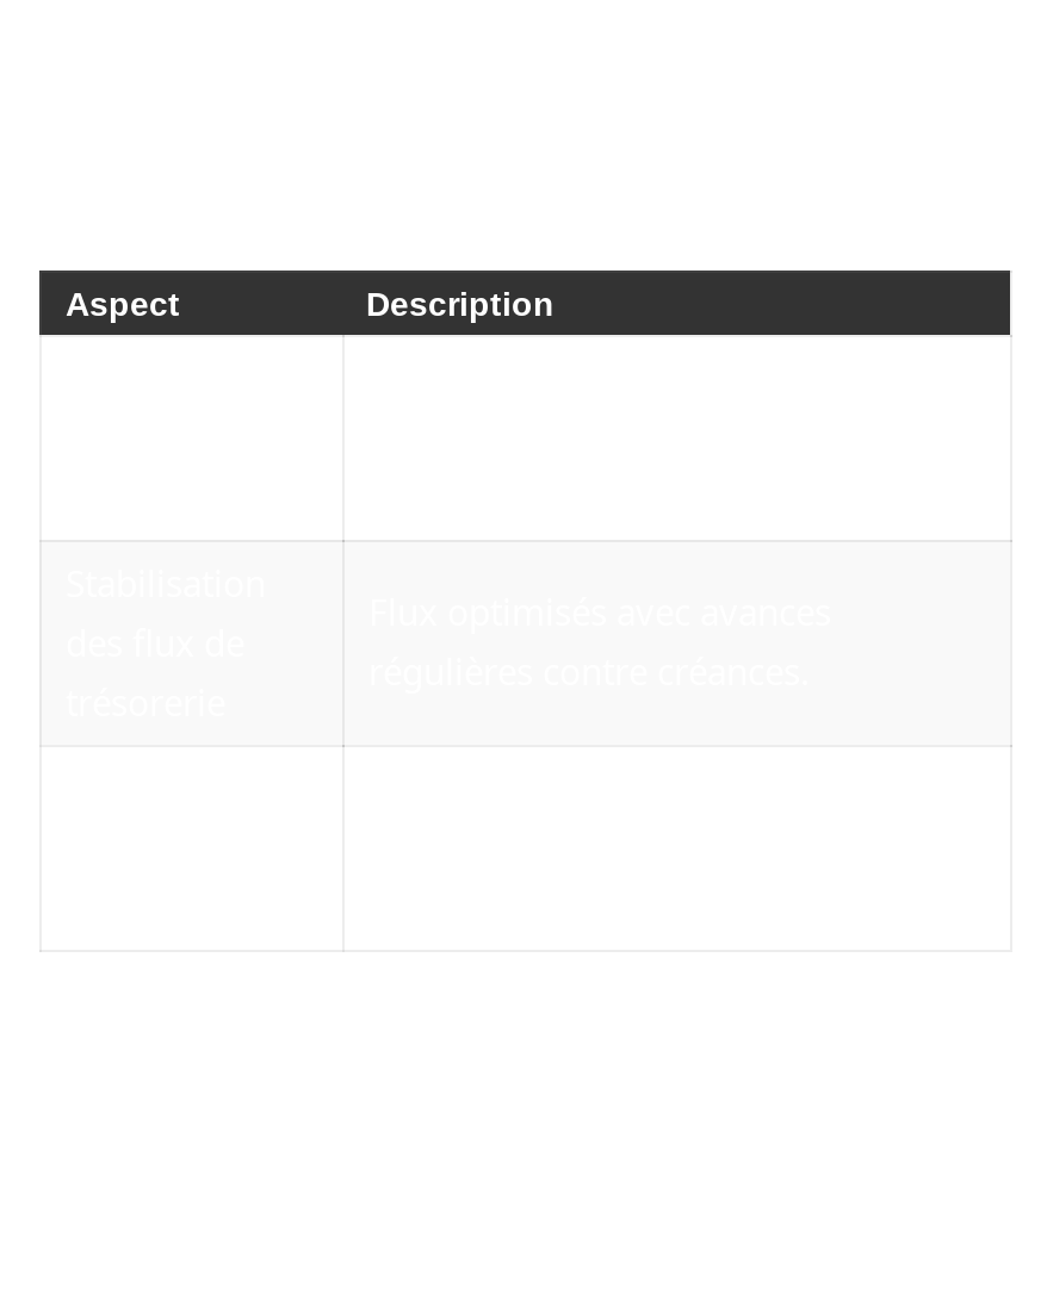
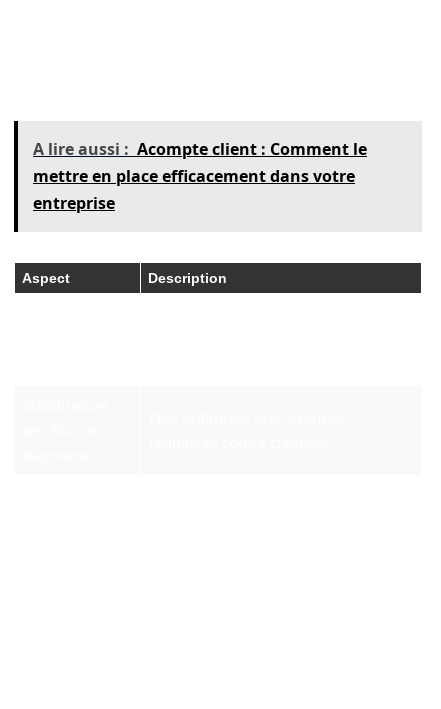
none -> [33,138,367,214] A lire aussi : Acompte client : Comment le | mettre en place efficacement dans votre | entreprise

